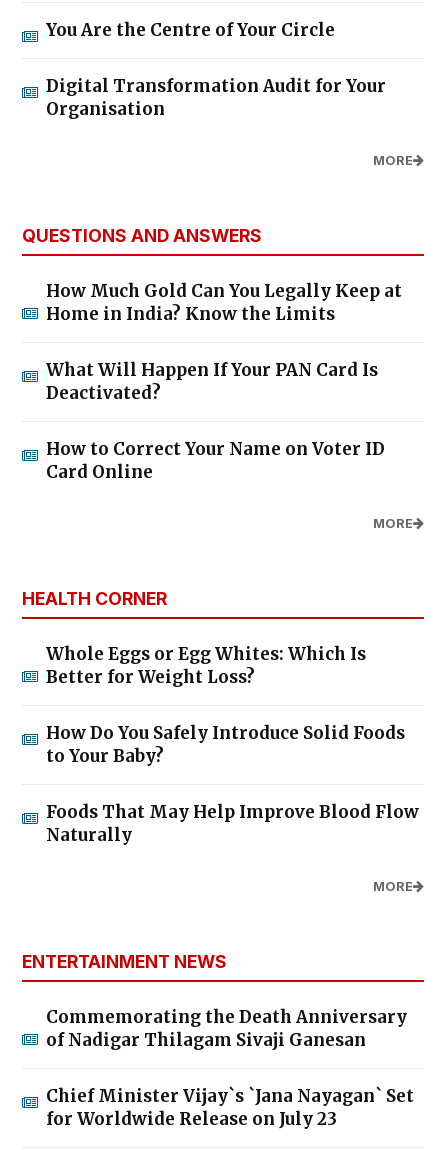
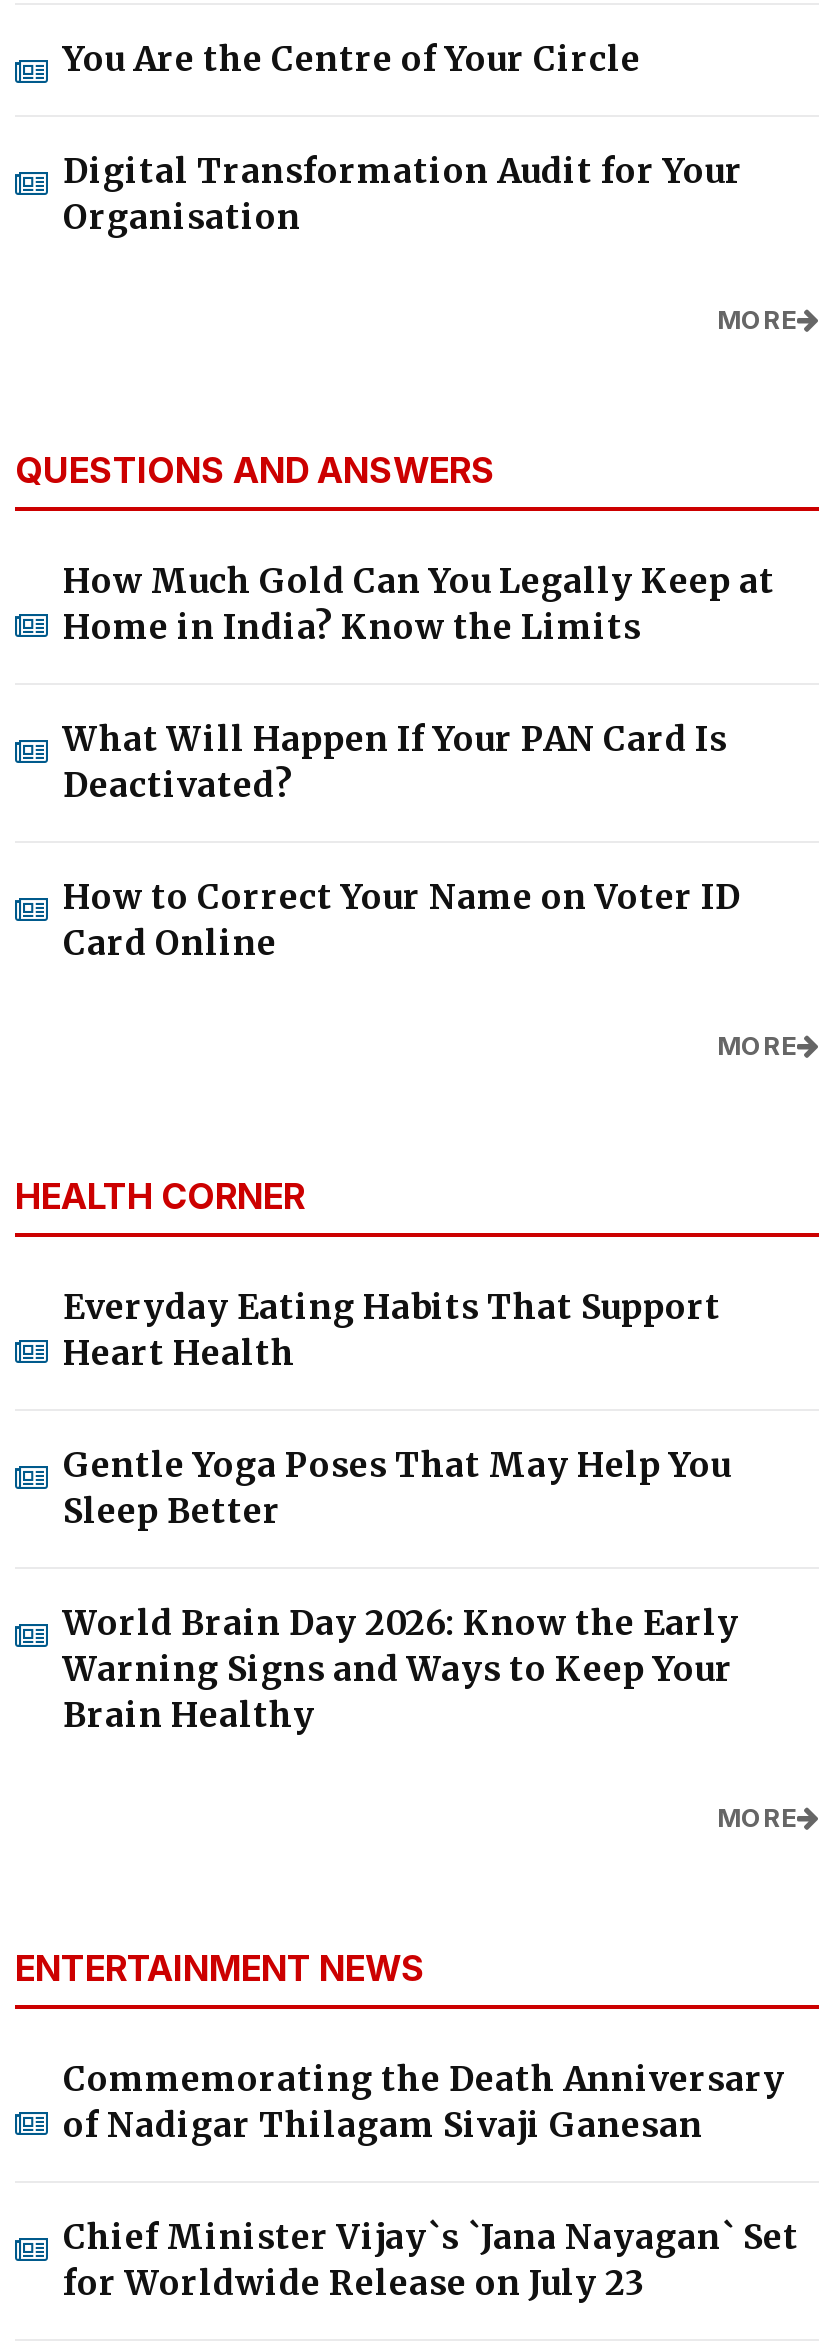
[46,643,366,688] Whole Eggs or Egg Whites: Which Is | Better for Weight Loss? -> [63,1286,721,1376] Everyday Eating Habits That Support | Heart Health
[46,722,405,767] How Do You Safely Introduce Solid Foods | to Your Baby? -> [63,1444,731,1534] Gentle Yoga Poses That May Help You | Sleep Better
[46,801,419,846] Foods That May Help Improve Blood Flow | Naturally -> [63,1602,739,1738] World Brain Day 2026: Know the Early | Warning Signs and Ways to Keep Your | Brain Healthy

